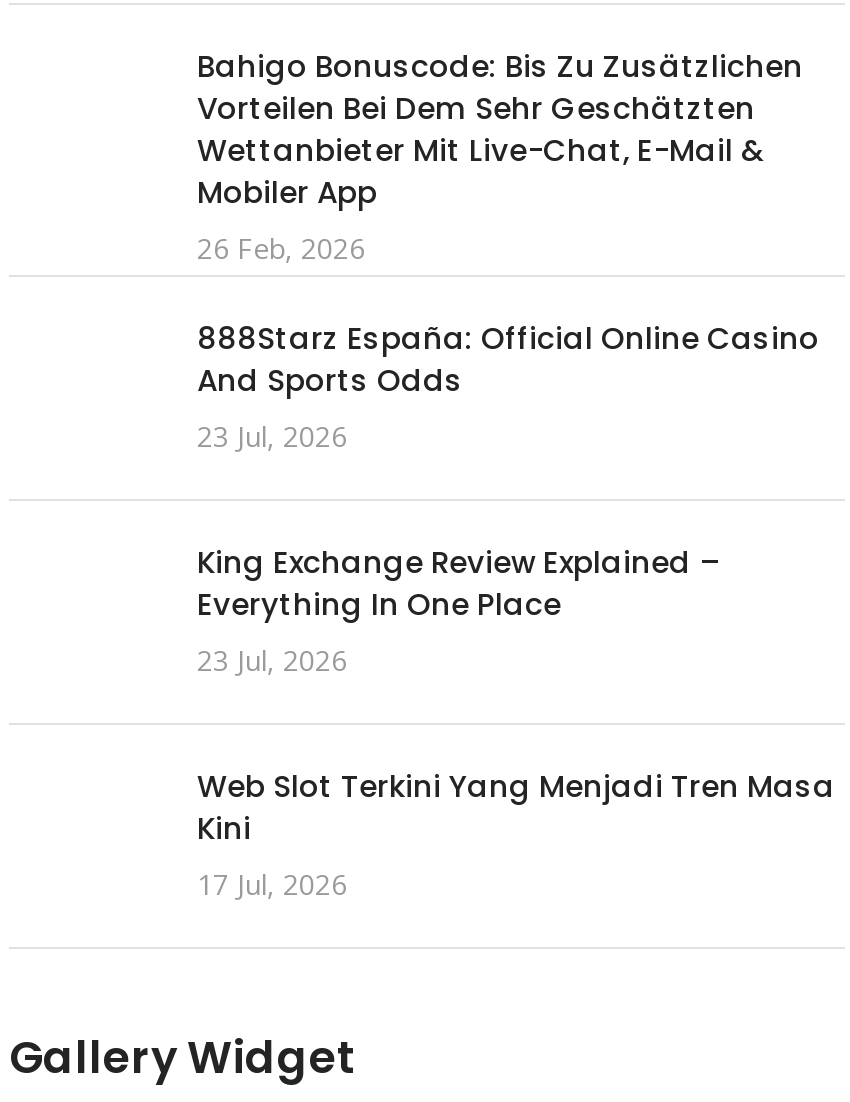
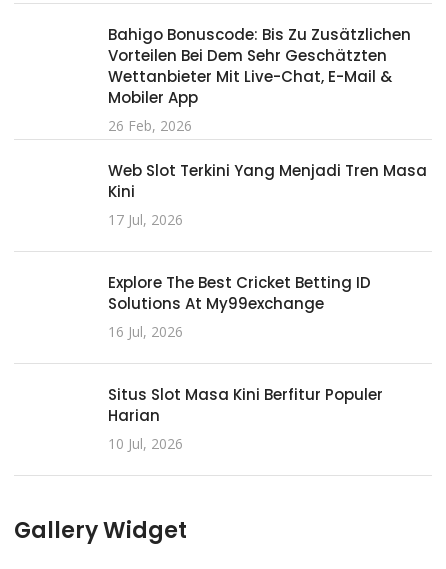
[197,317,819,679] 888Starz España: Official Online Casino | And Sports Odds | 23 Jul, 2026 | King Exchange Review Explained – | Everything In One Place | 23 Jul, 2026 -> none
moved [197,765,835,903] -> [108,160,427,229]: Web Slot Terkini Yang Menjadi Tren Masa | Kini | 17 Jul, 2026
none -> [108,272,383,453] Explore The Best Cricket Betting ID | Solutions At My99exchange | 16 Jul, 2026 | Situs Slot Masa Kini Berfitur Populer | Harian | 10 Jul, 2026

